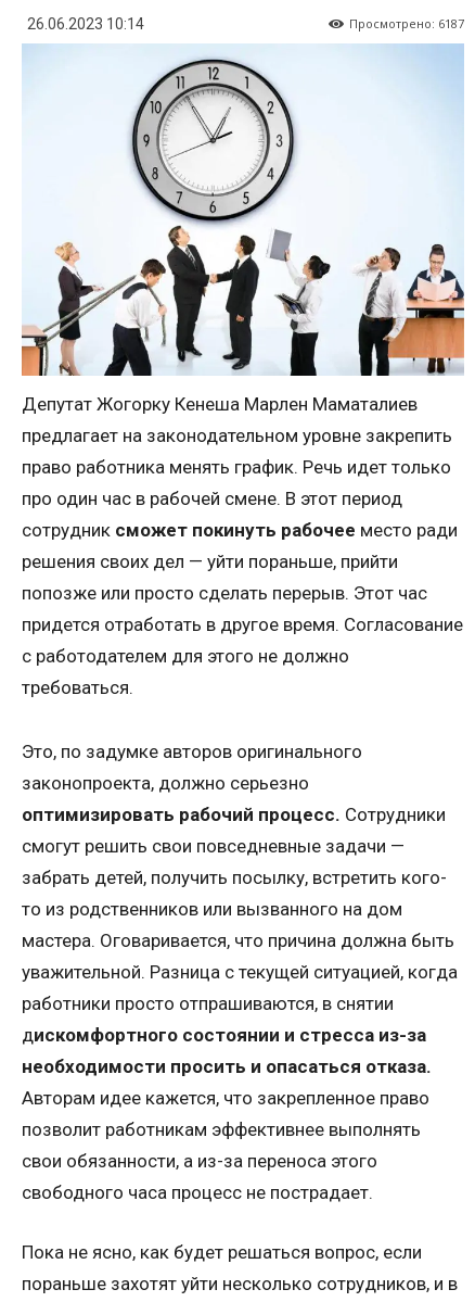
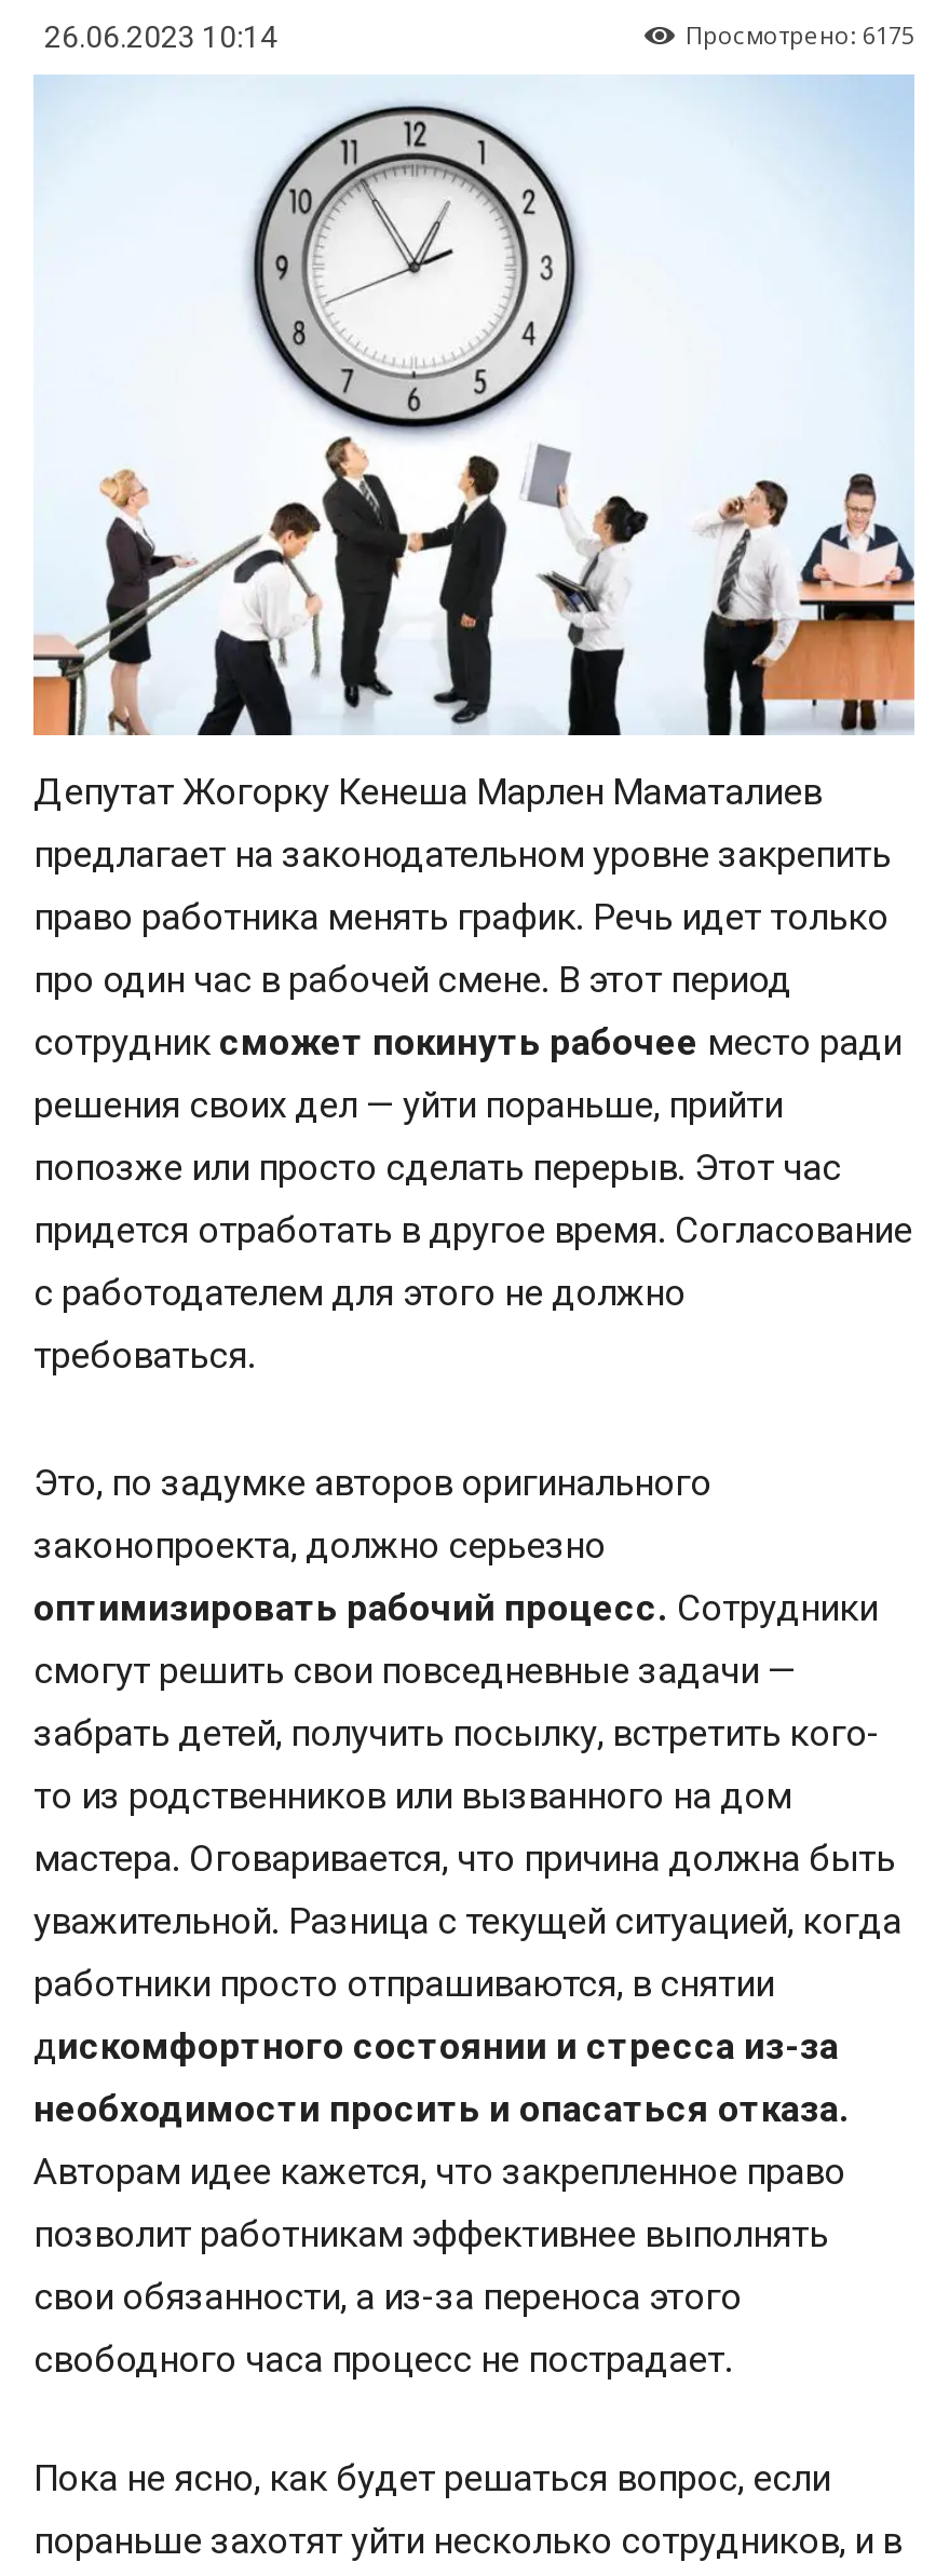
[349,15,464,32] Просмотрено: 6187 -> [686,19,914,51] Просмотрено: 6175

